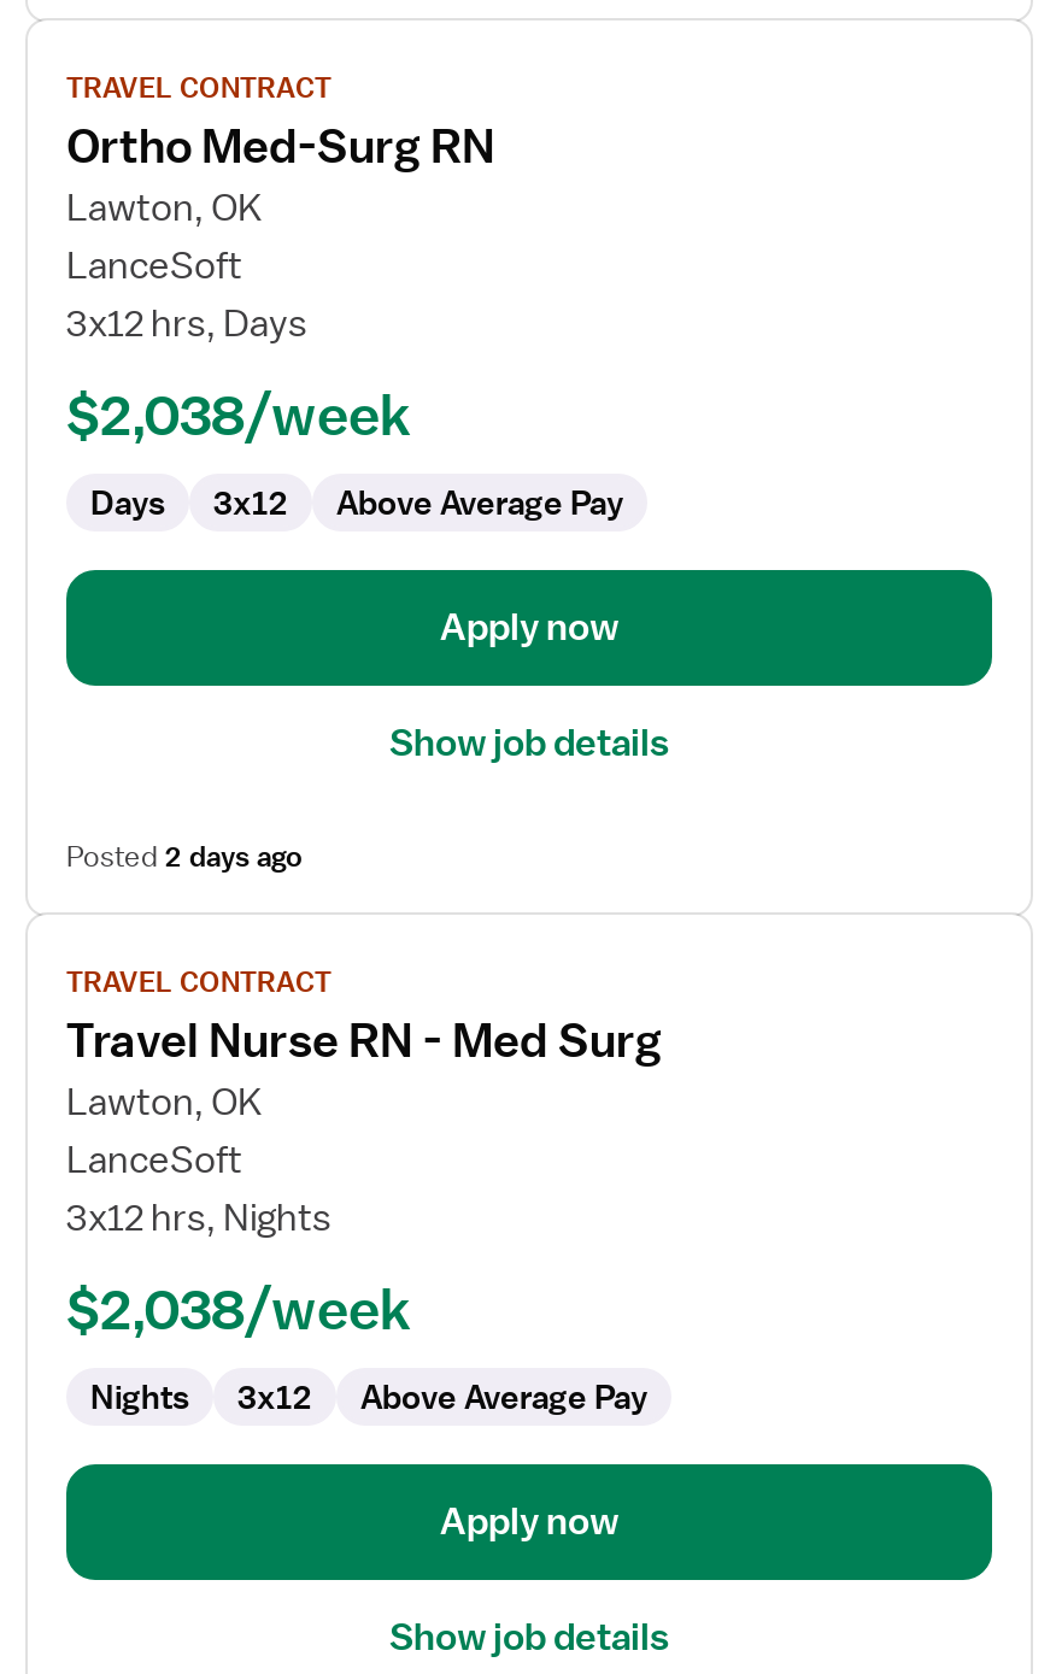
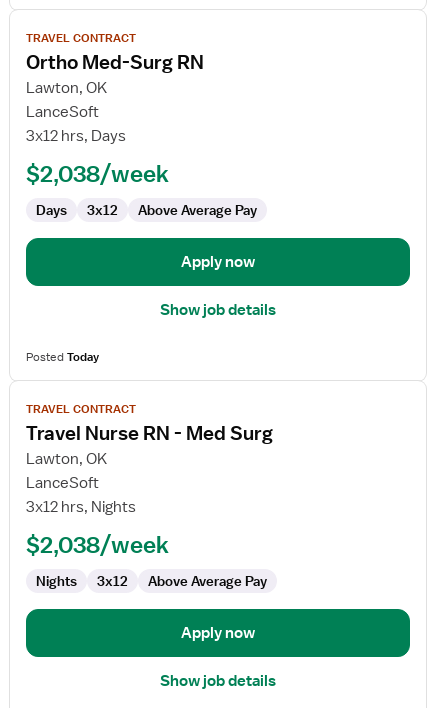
[66,838,303,876] Posted 2 days ago -> [26,349,99,365] Posted Today

